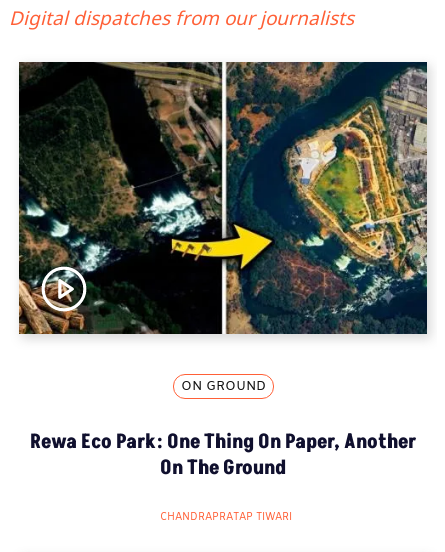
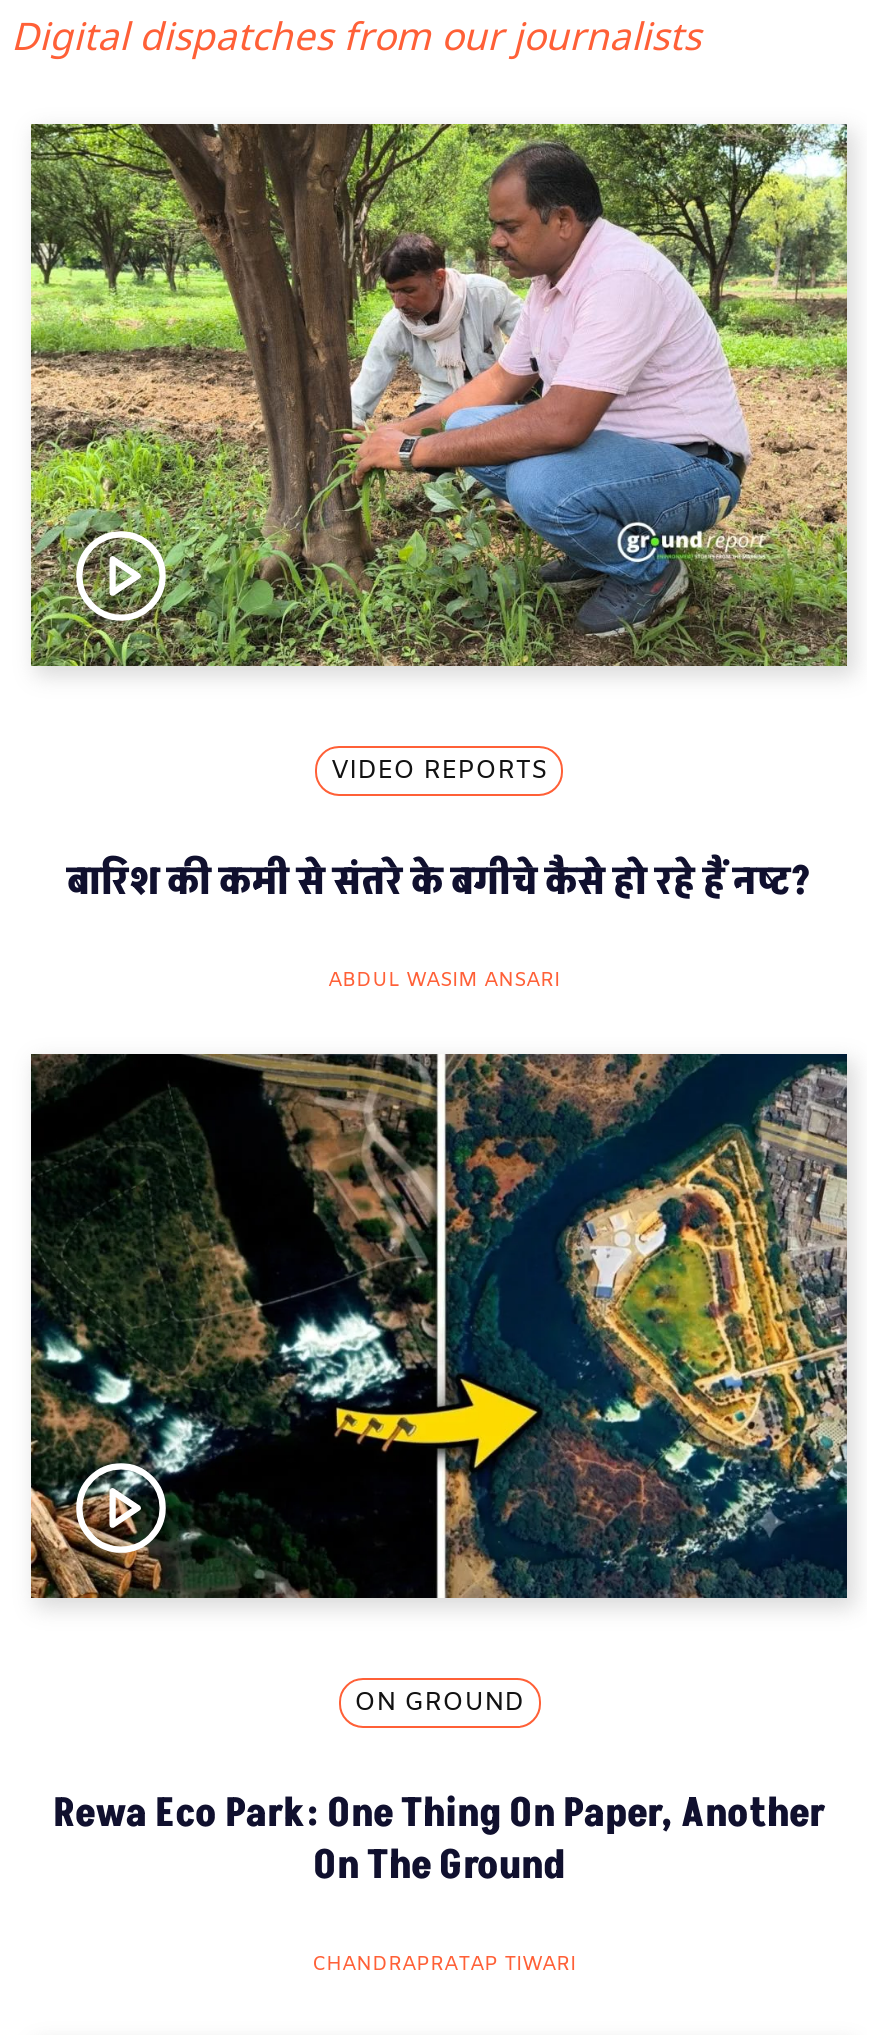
none -> [29,122,849,668] [image]
none -> [67,755,811,995] VIDEO REPORTS | बारिश की कमी से संतरे के बगीचे कैसे हो रहे हैं नष्ट? | ABDUL WASIM ANSARI

